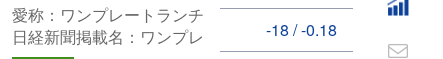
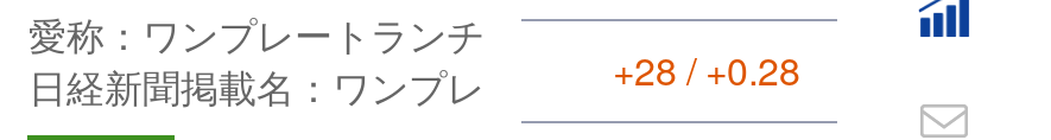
[266,18,337,41] -18 / -0.18 -> [613,44,800,98] +28 / +0.28

